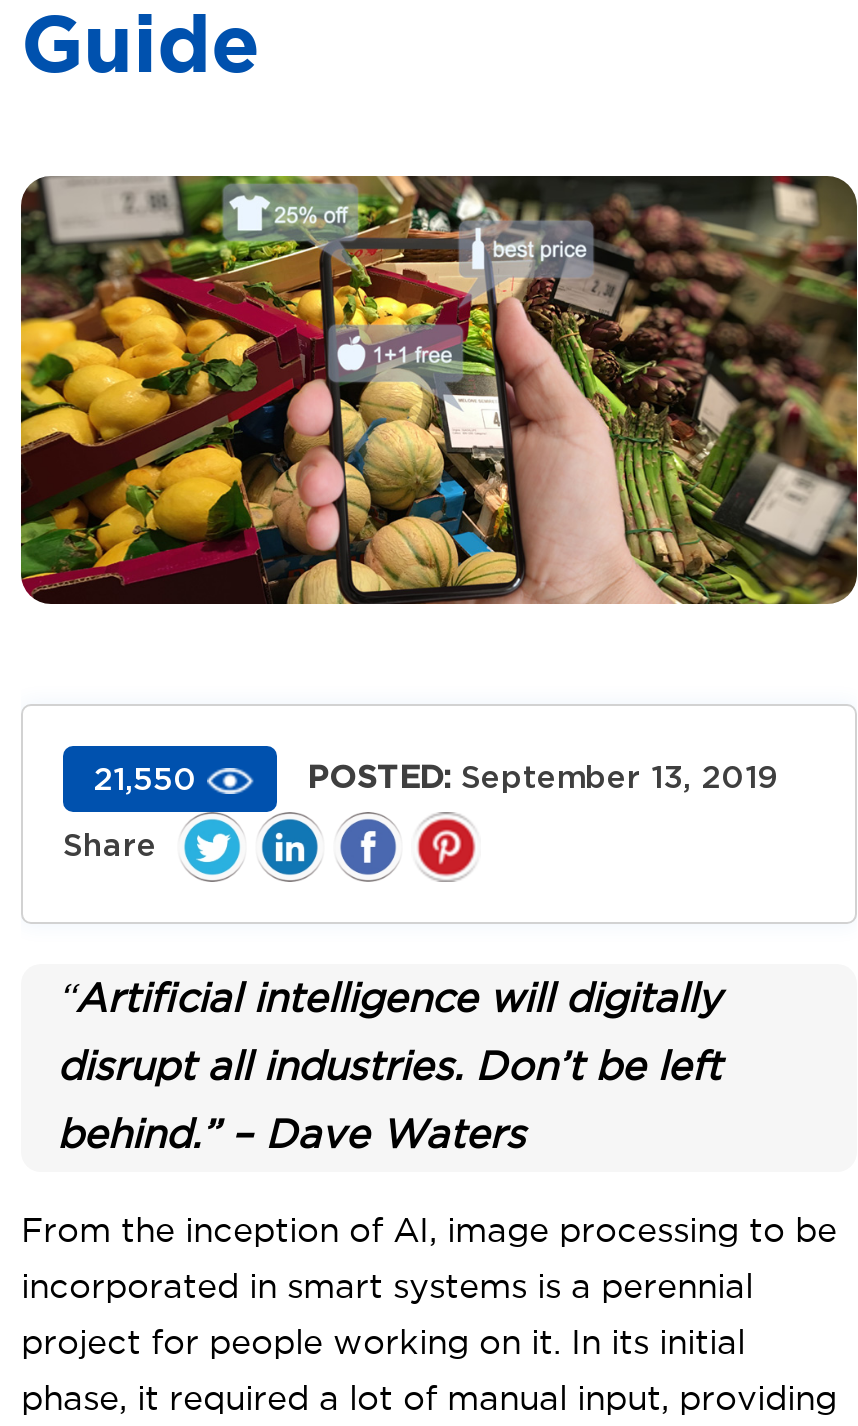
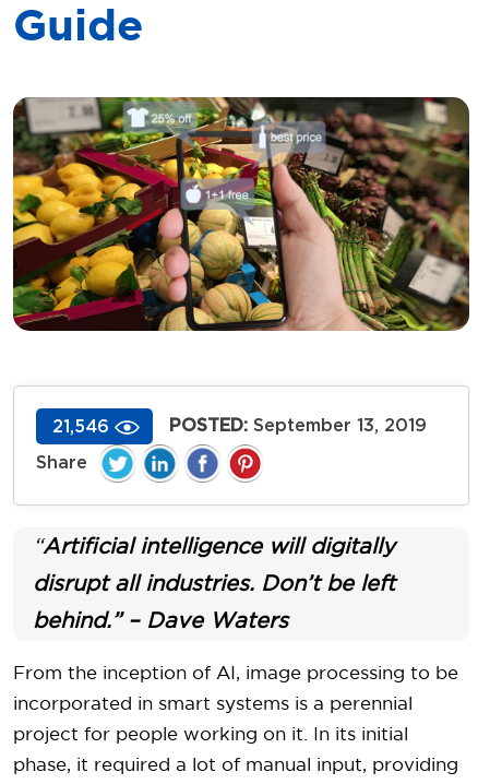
[93,764,197,796] 21,550 -> [52,418,109,436] 21,546

